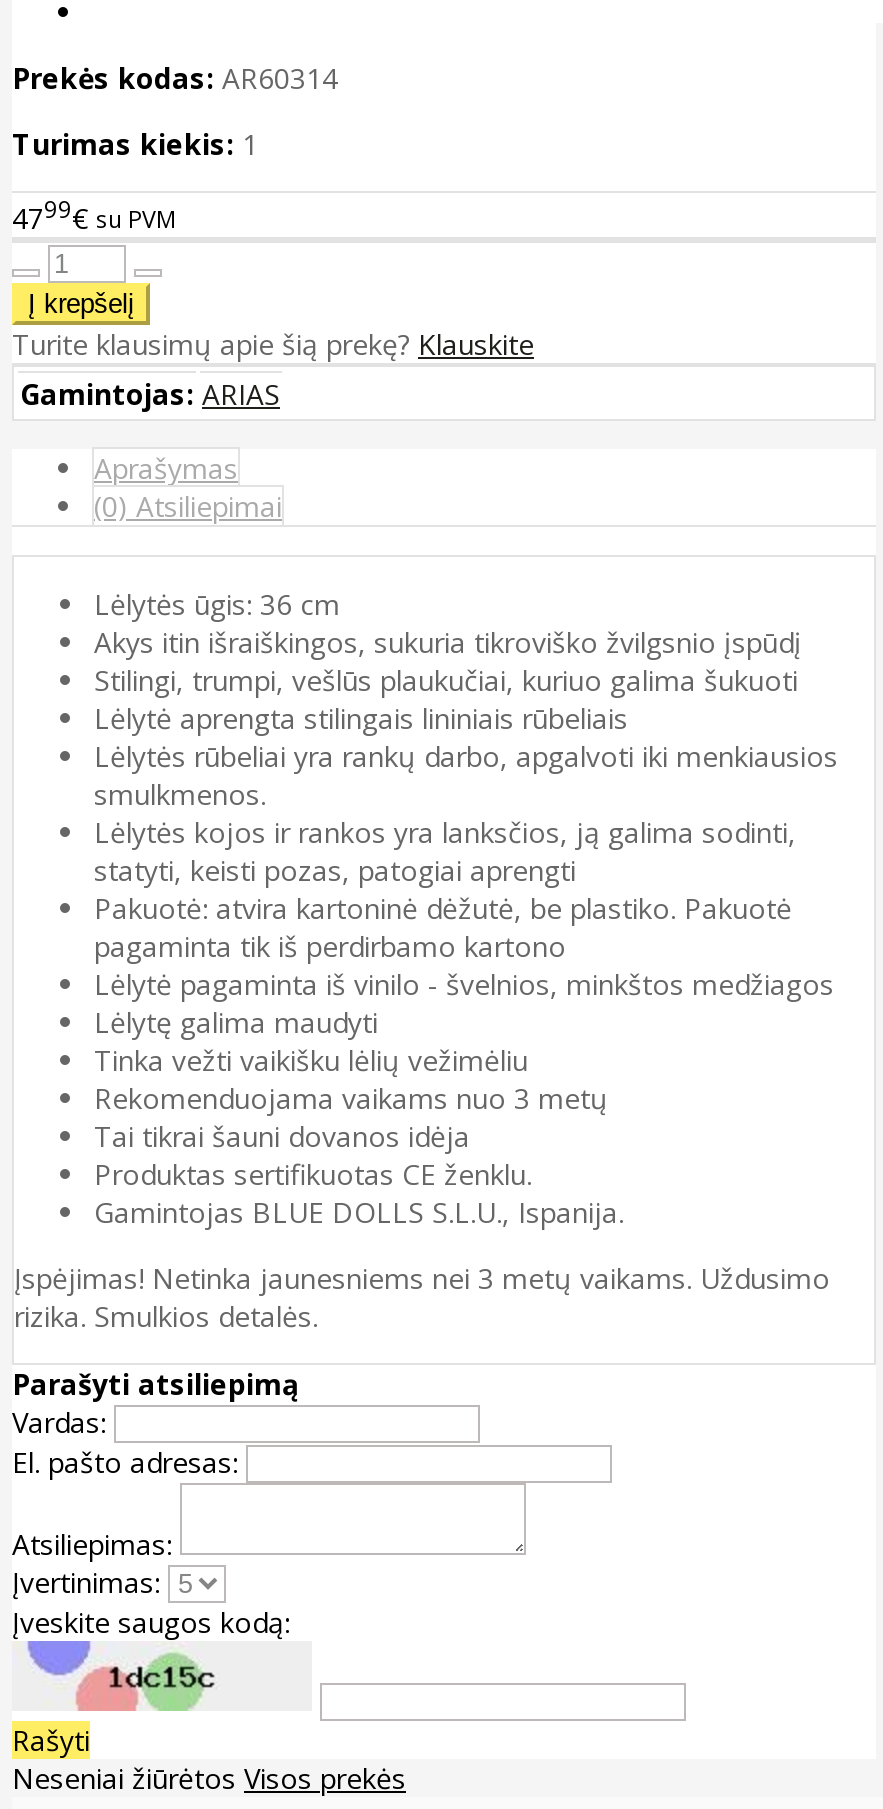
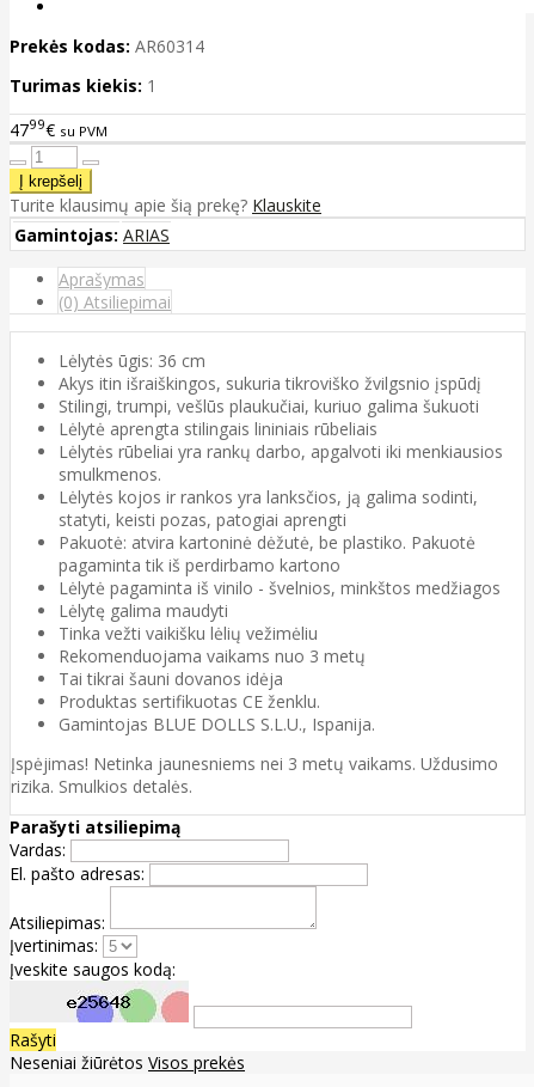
[26,1645,312,1713] [image] -> [19,983,190,1024] [image]

